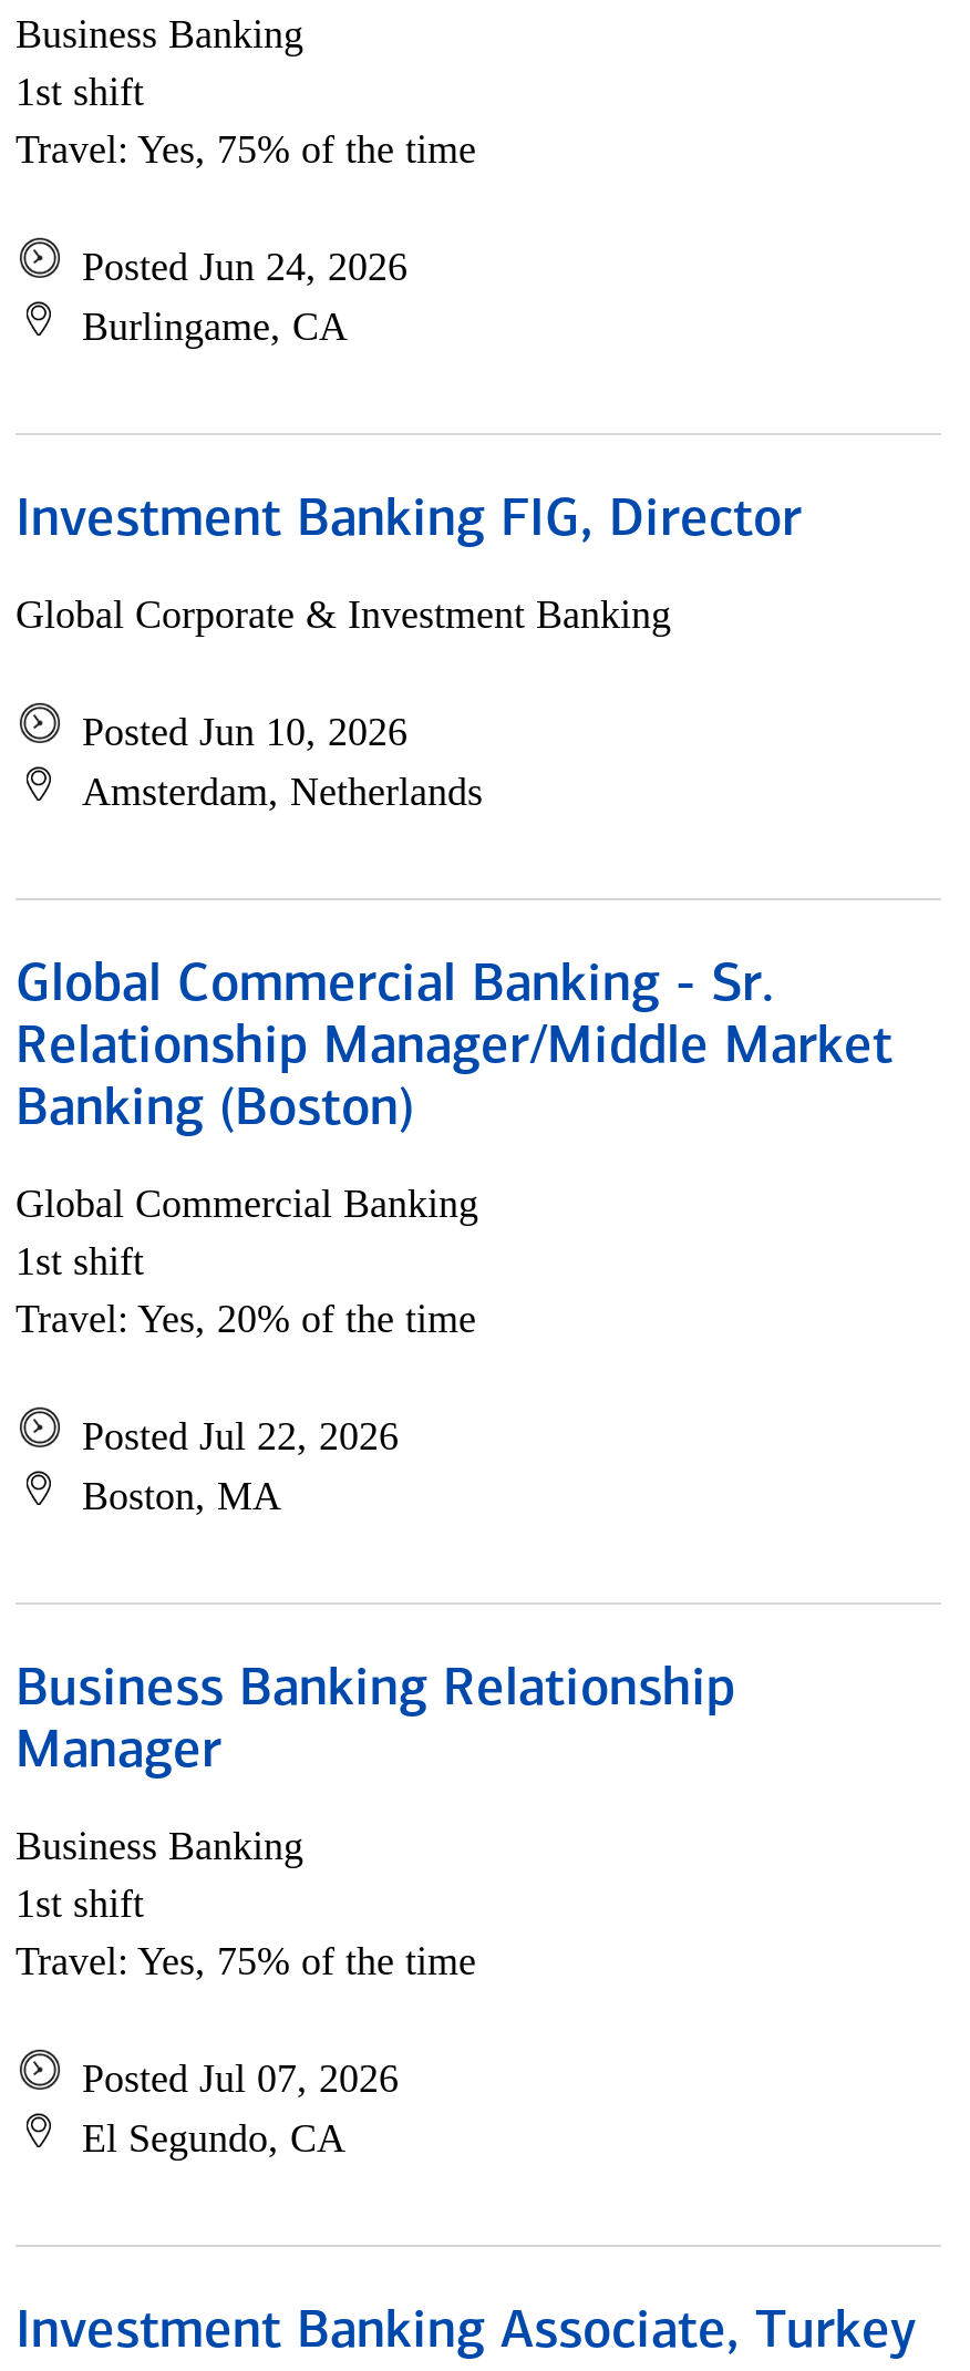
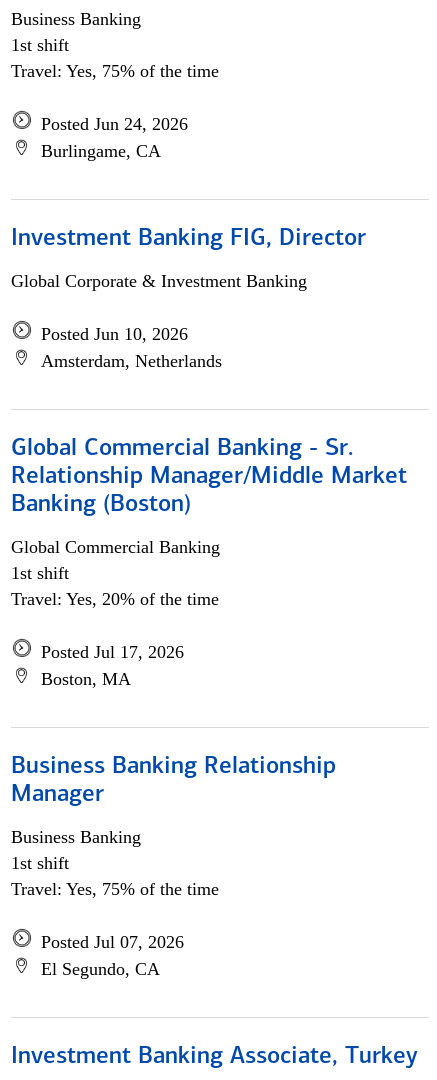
[82,1414,399,1458] Posted Jul 22, 2026 -> [41,642,184,662] Posted Jul 17, 2026

